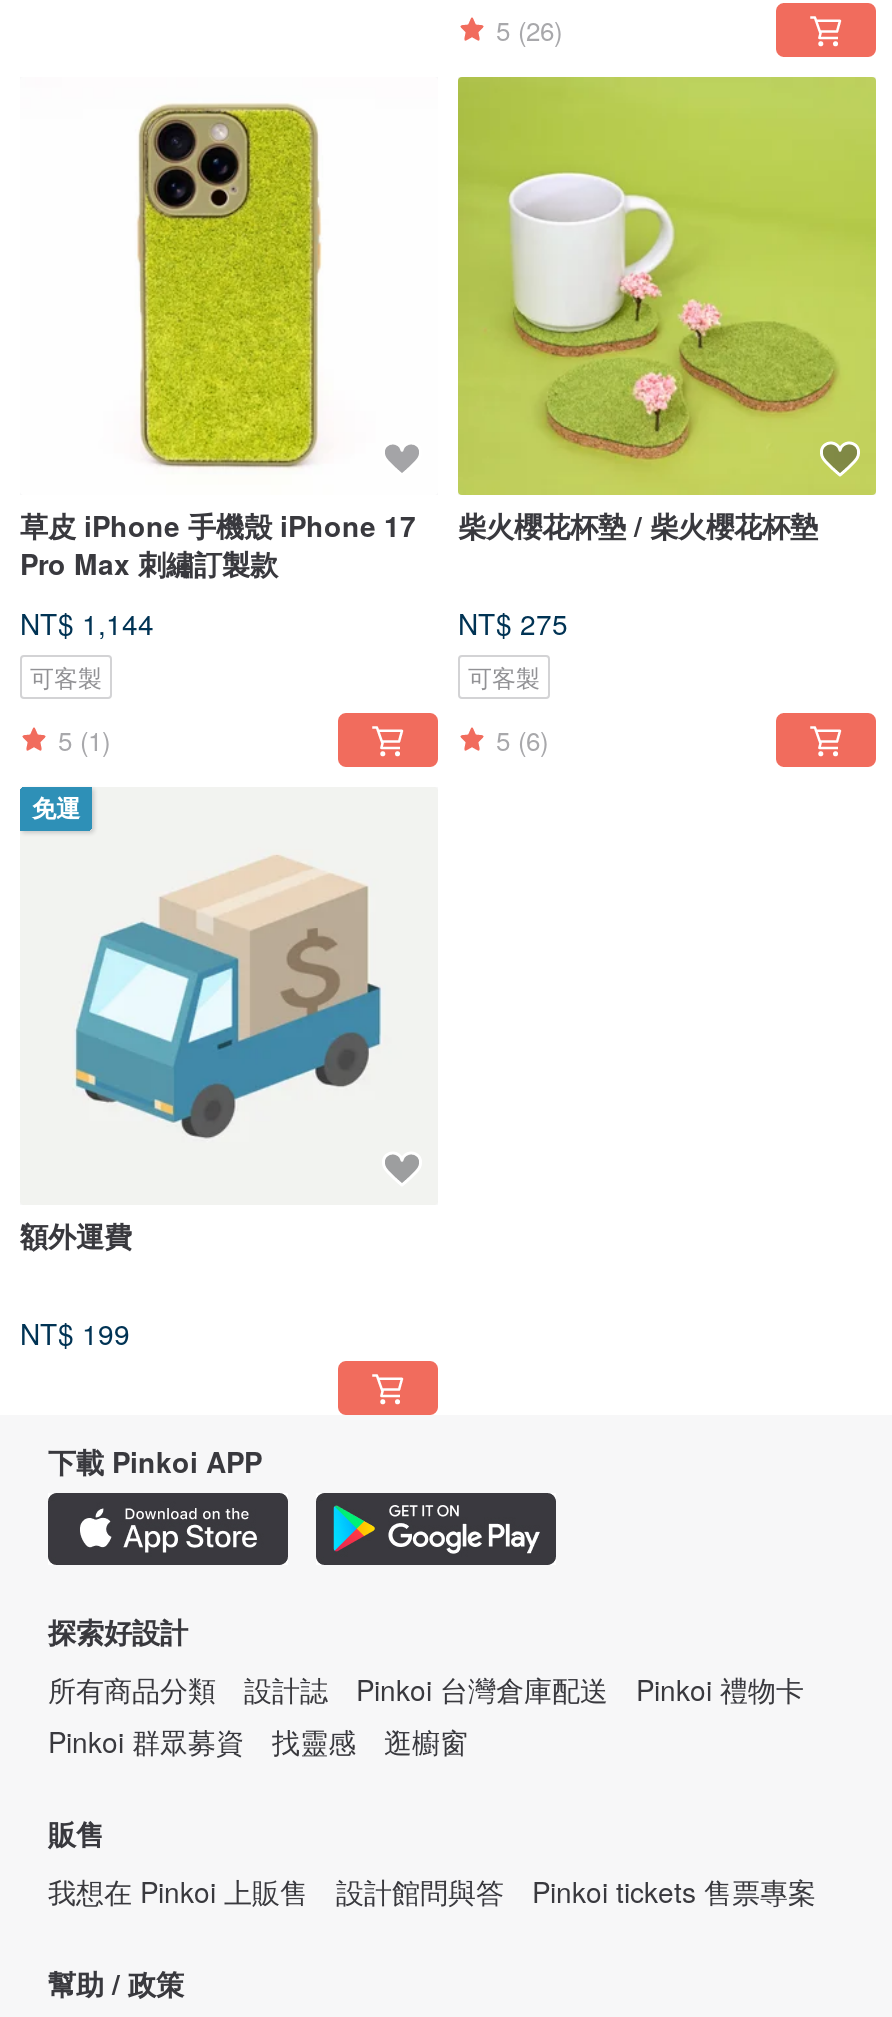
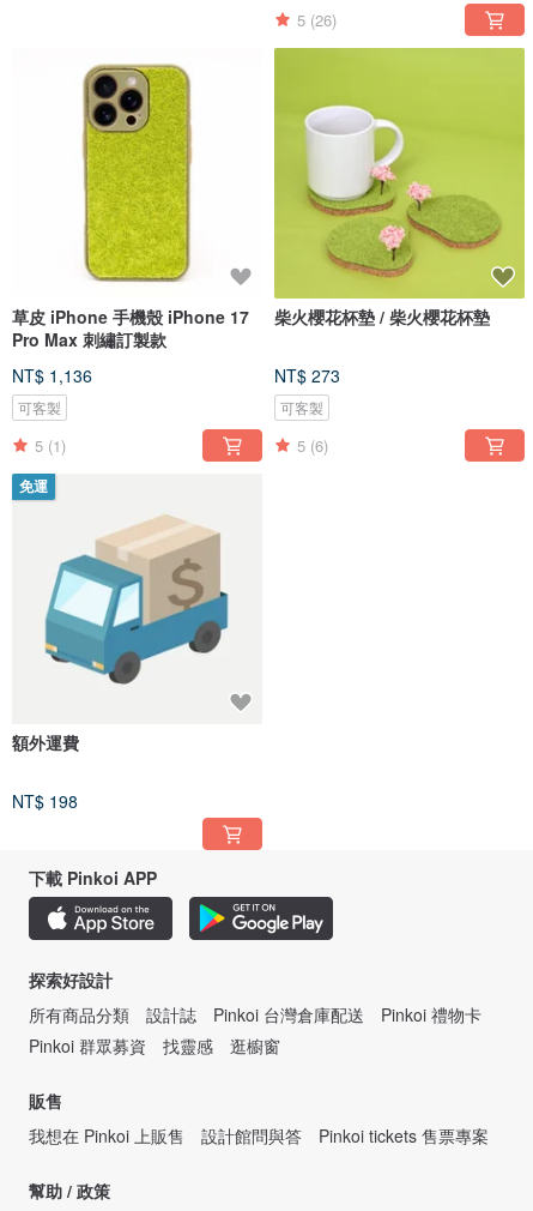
[20,603,154,643] NT$ 1,144 -> [12,363,92,387] NT$ 1,136
[458,603,568,643] NT$ 275 -> [274,363,340,387] NT$ 273
[20,1313,130,1353] NT$ 199 -> [12,789,78,813] NT$ 198

